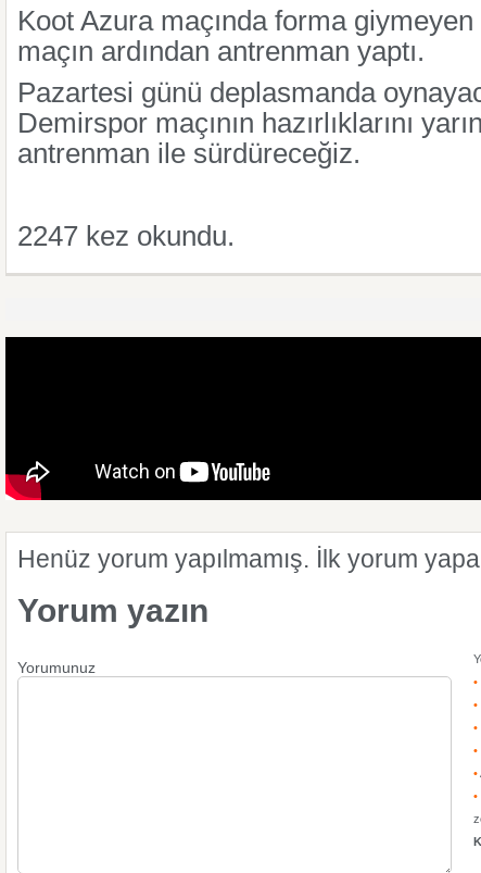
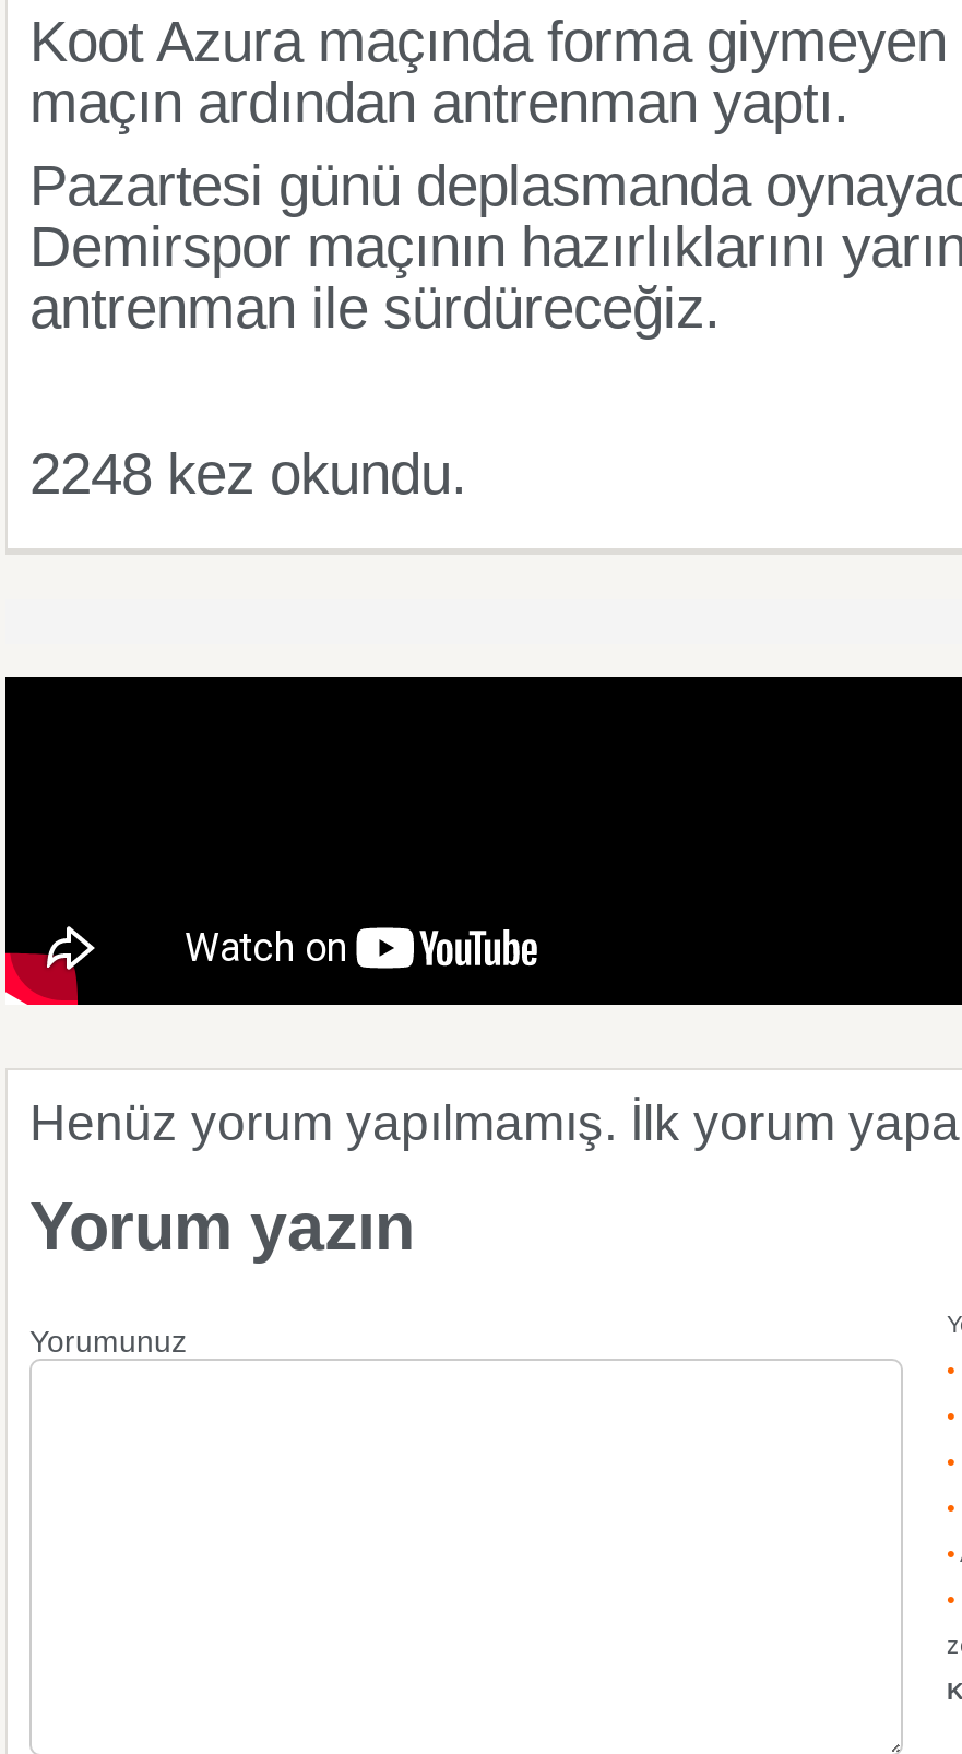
[17,220,235,252] 2247 kez okundu. -> [29,441,466,507] 2248 kez okundu.

